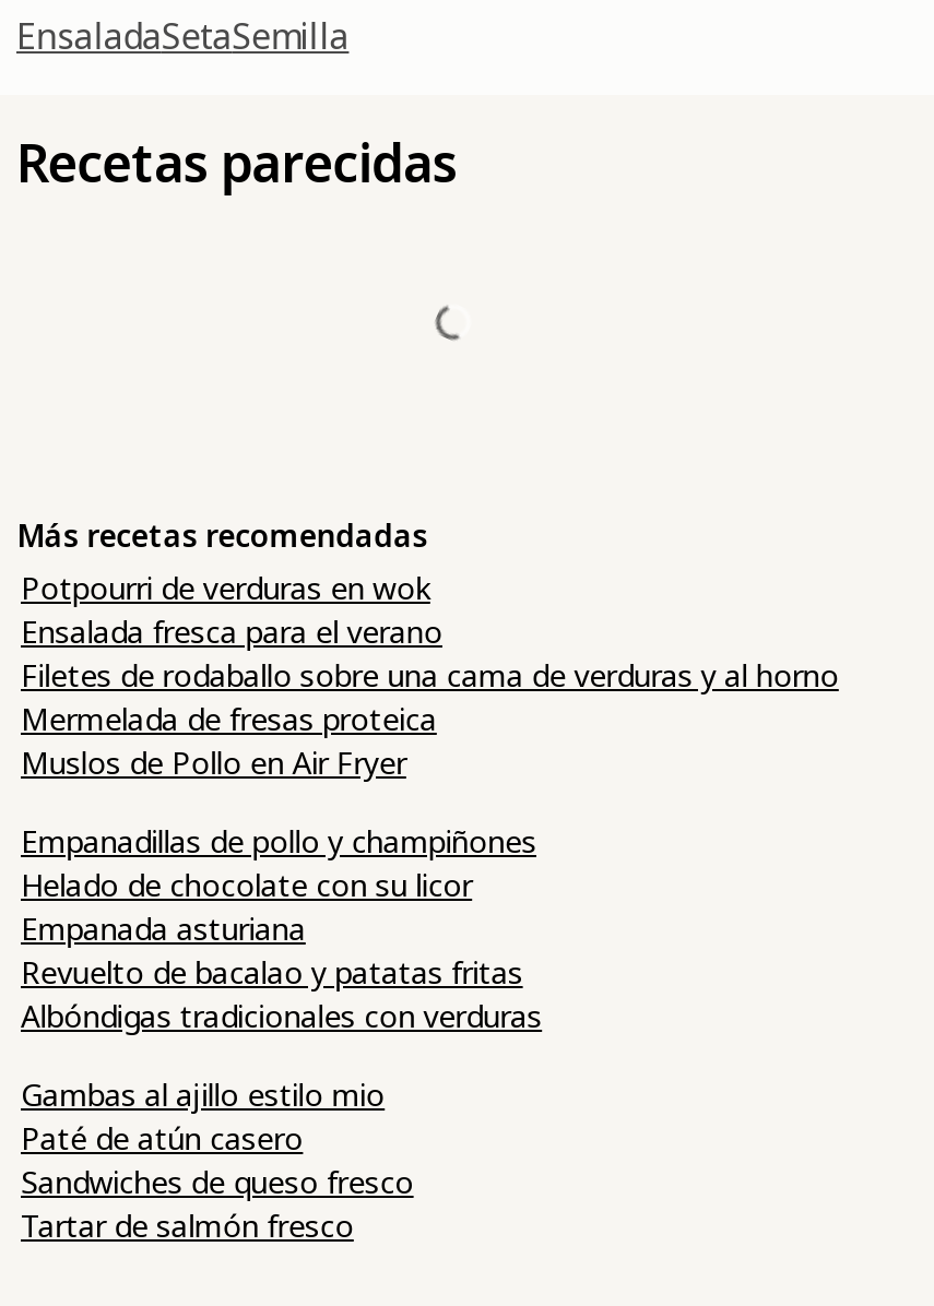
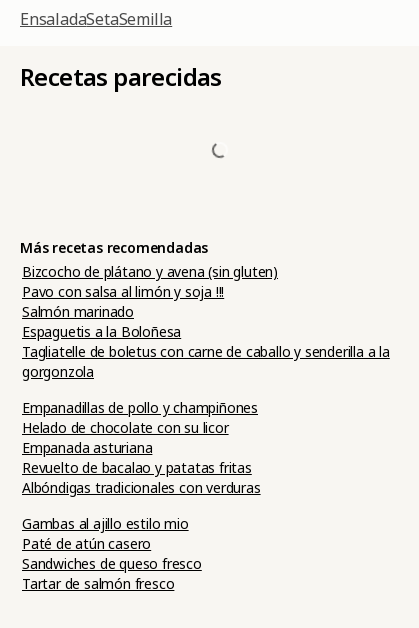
[21,567,839,785] Potpourri de verduras en wok | Ensalada fresca para el verano | Filetes de rodaballo sobre una cama de verduras y al horno | Mermelada de fresas proteica | Muslos de Pollo en Air Fryer -> [22,262,390,382] Bizcocho de plátano y avena (sin gluten) | Pavo con salsa al limón y soja !!! | Salmón marinado | Espaguetis a la Boloñesa | Tagliatelle de boletus con carne de caballo y senderilla a la | gorgonzola

